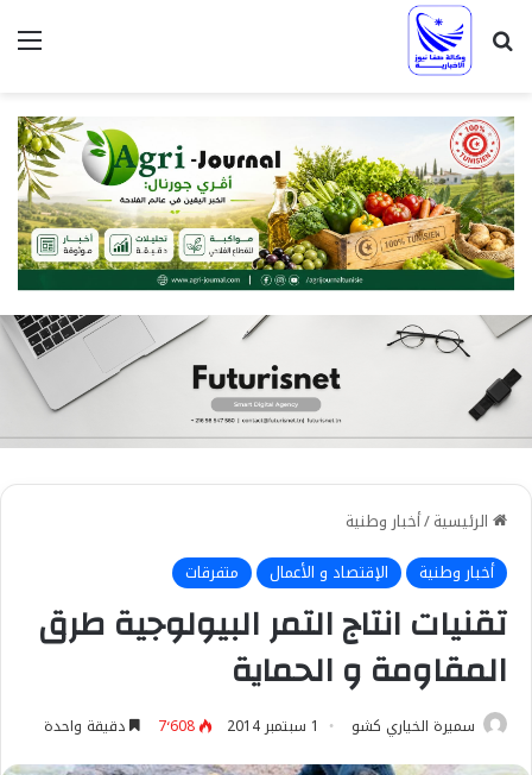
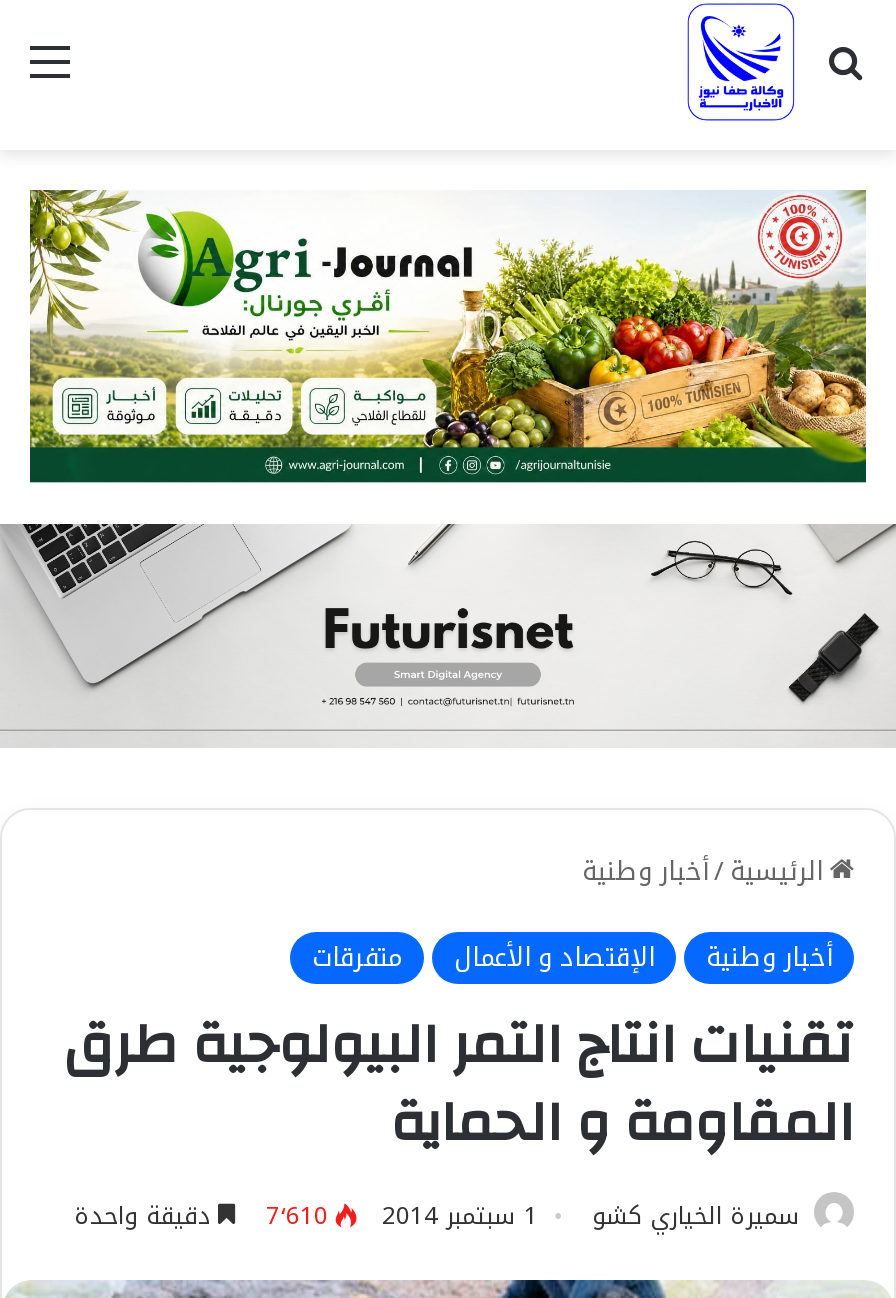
[44,713,195,739] 7٬608 دقيقة واحدة -> [74,1194,328,1238] 7٬610 دقيقة واحدة

